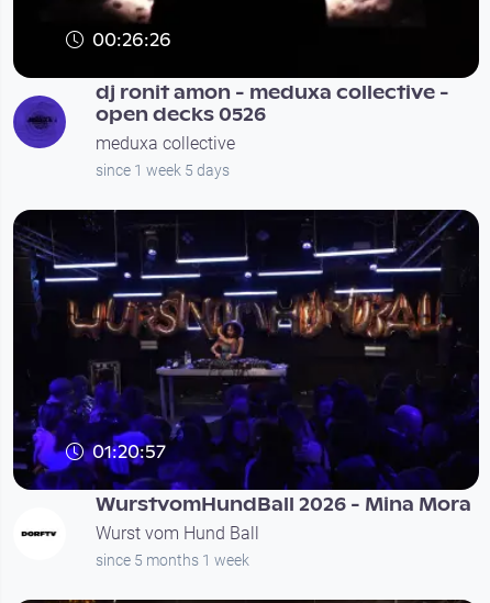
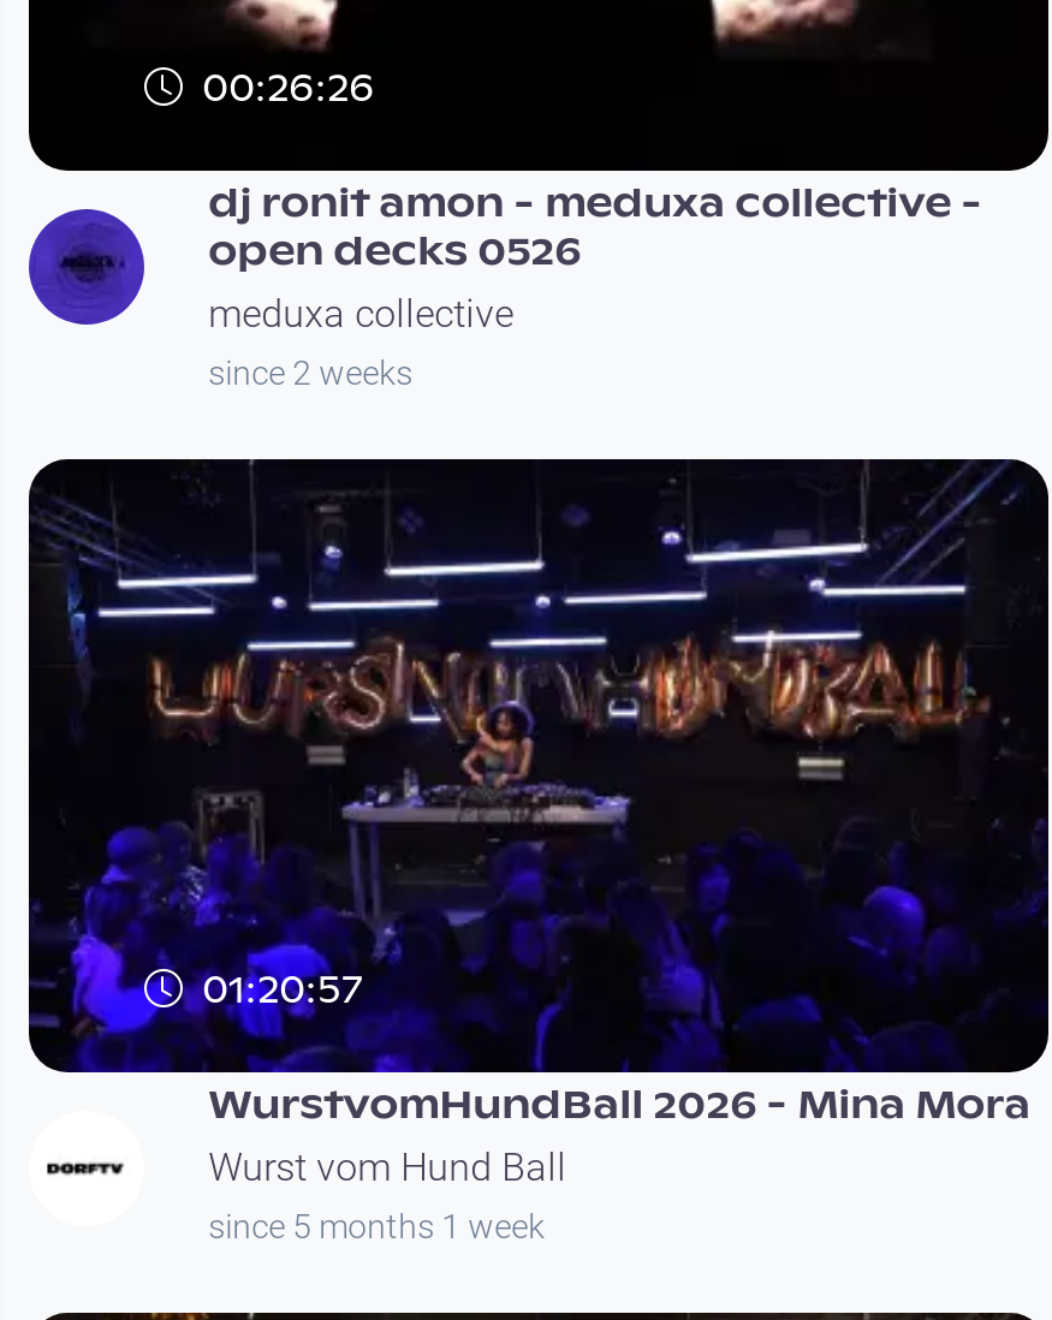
[95,162,229,179] since 1 week 5 days -> [208,354,413,393] since 2 weeks

